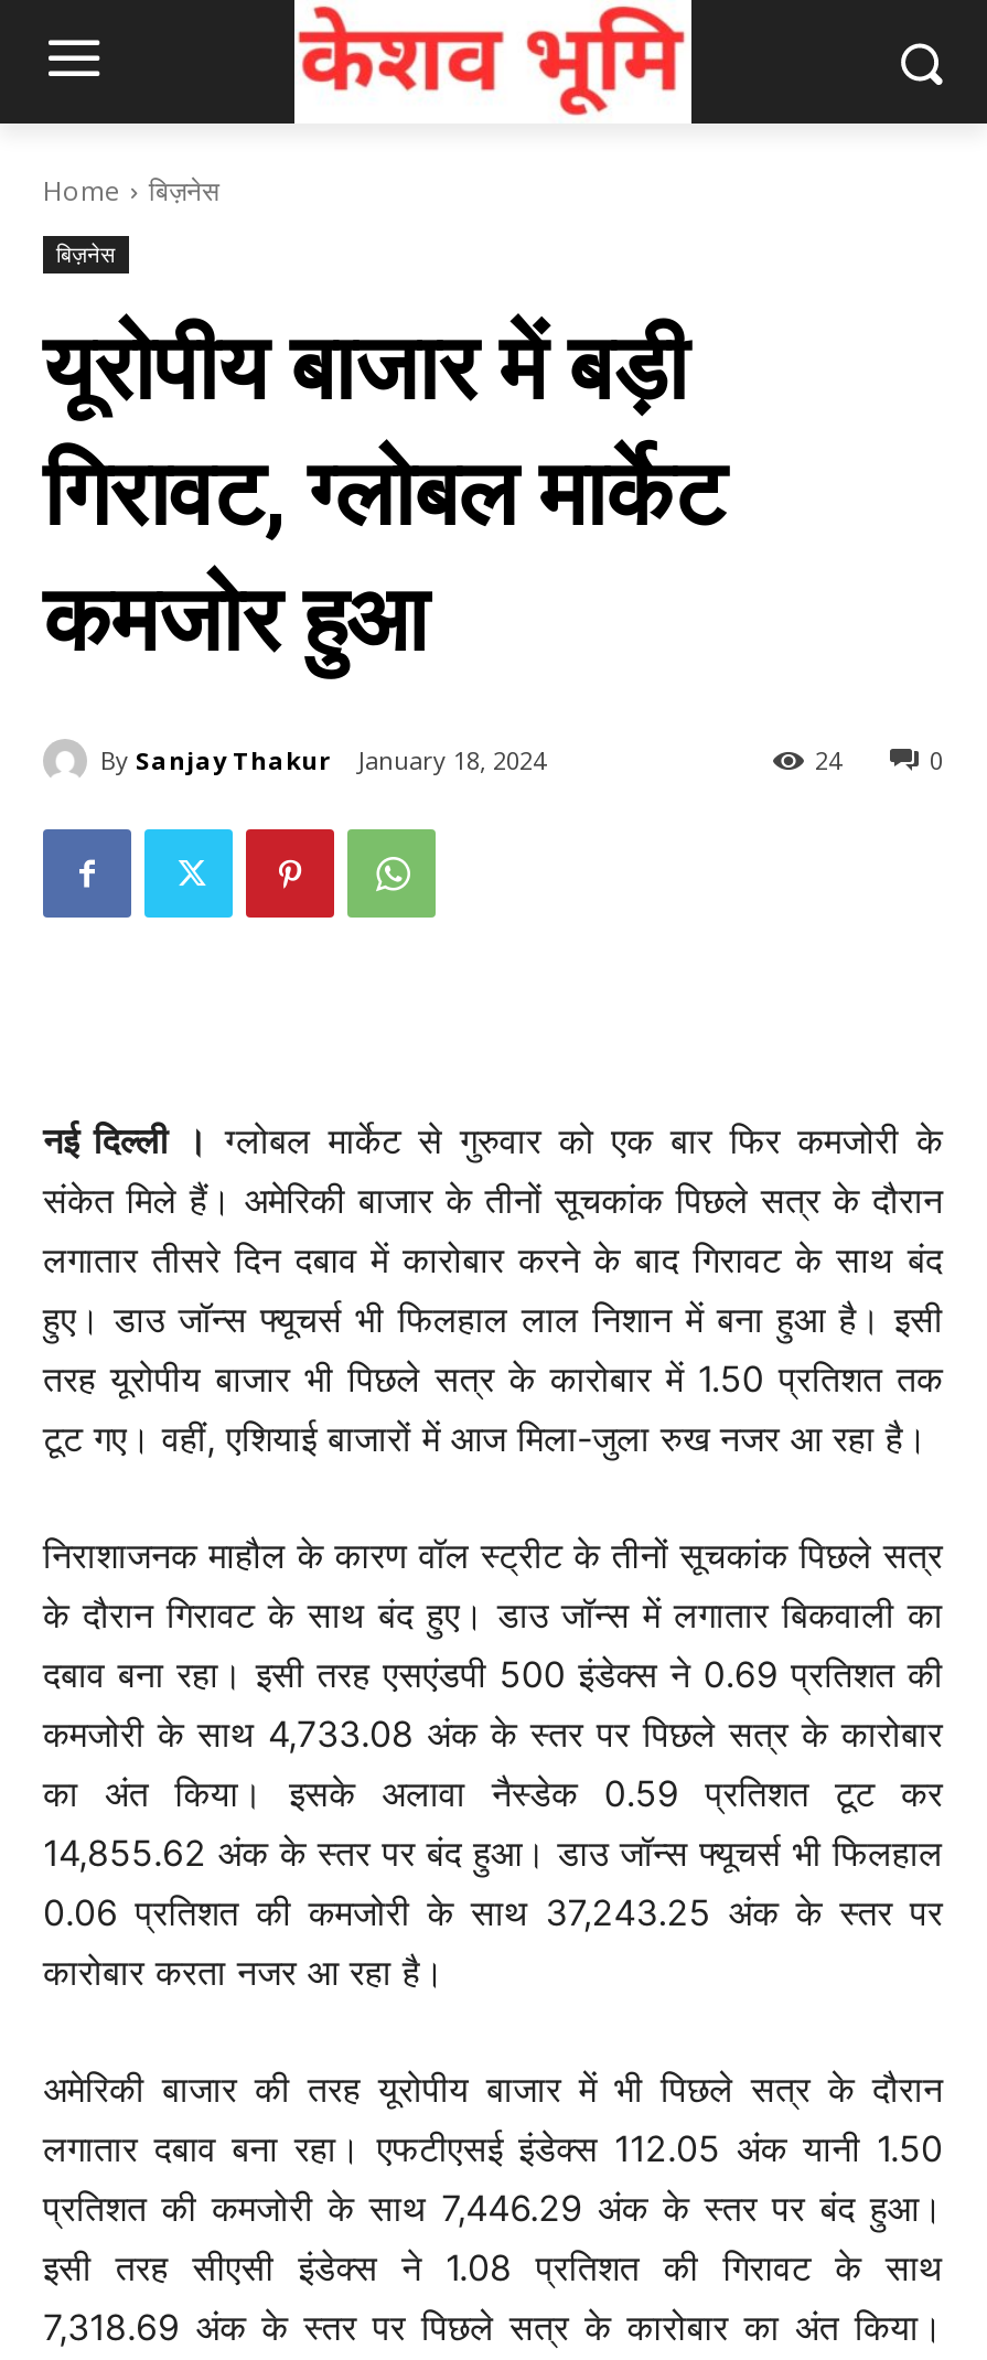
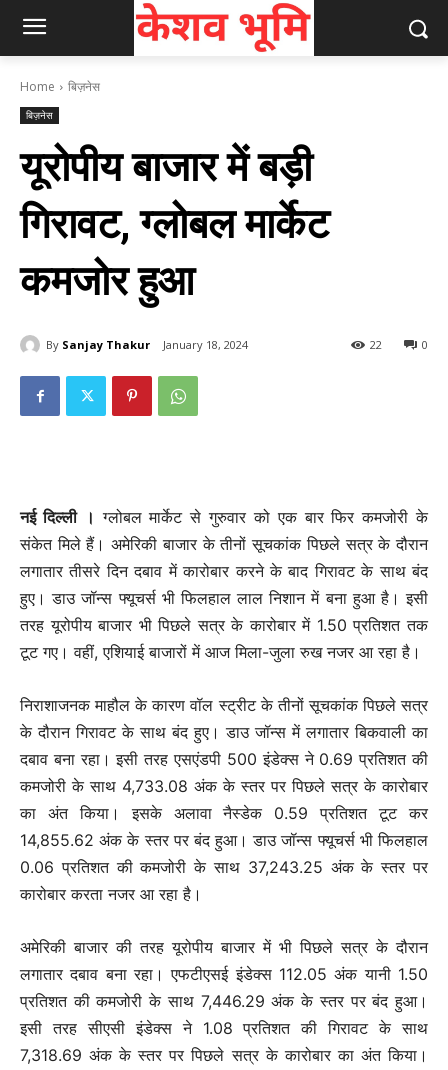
[815,744,841,777] 24 -> [370,337,382,352] 22

